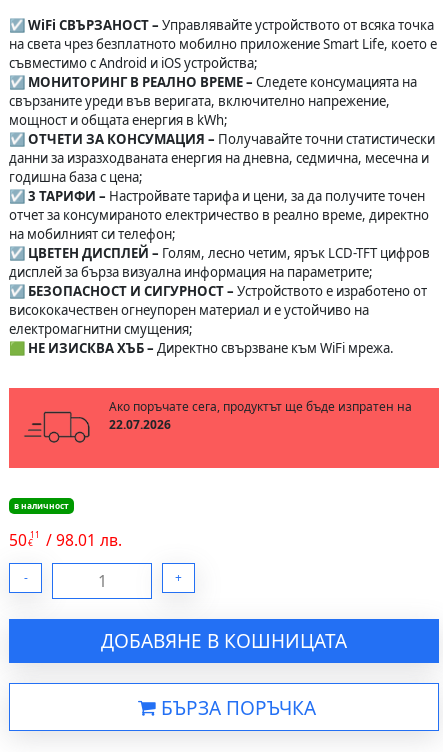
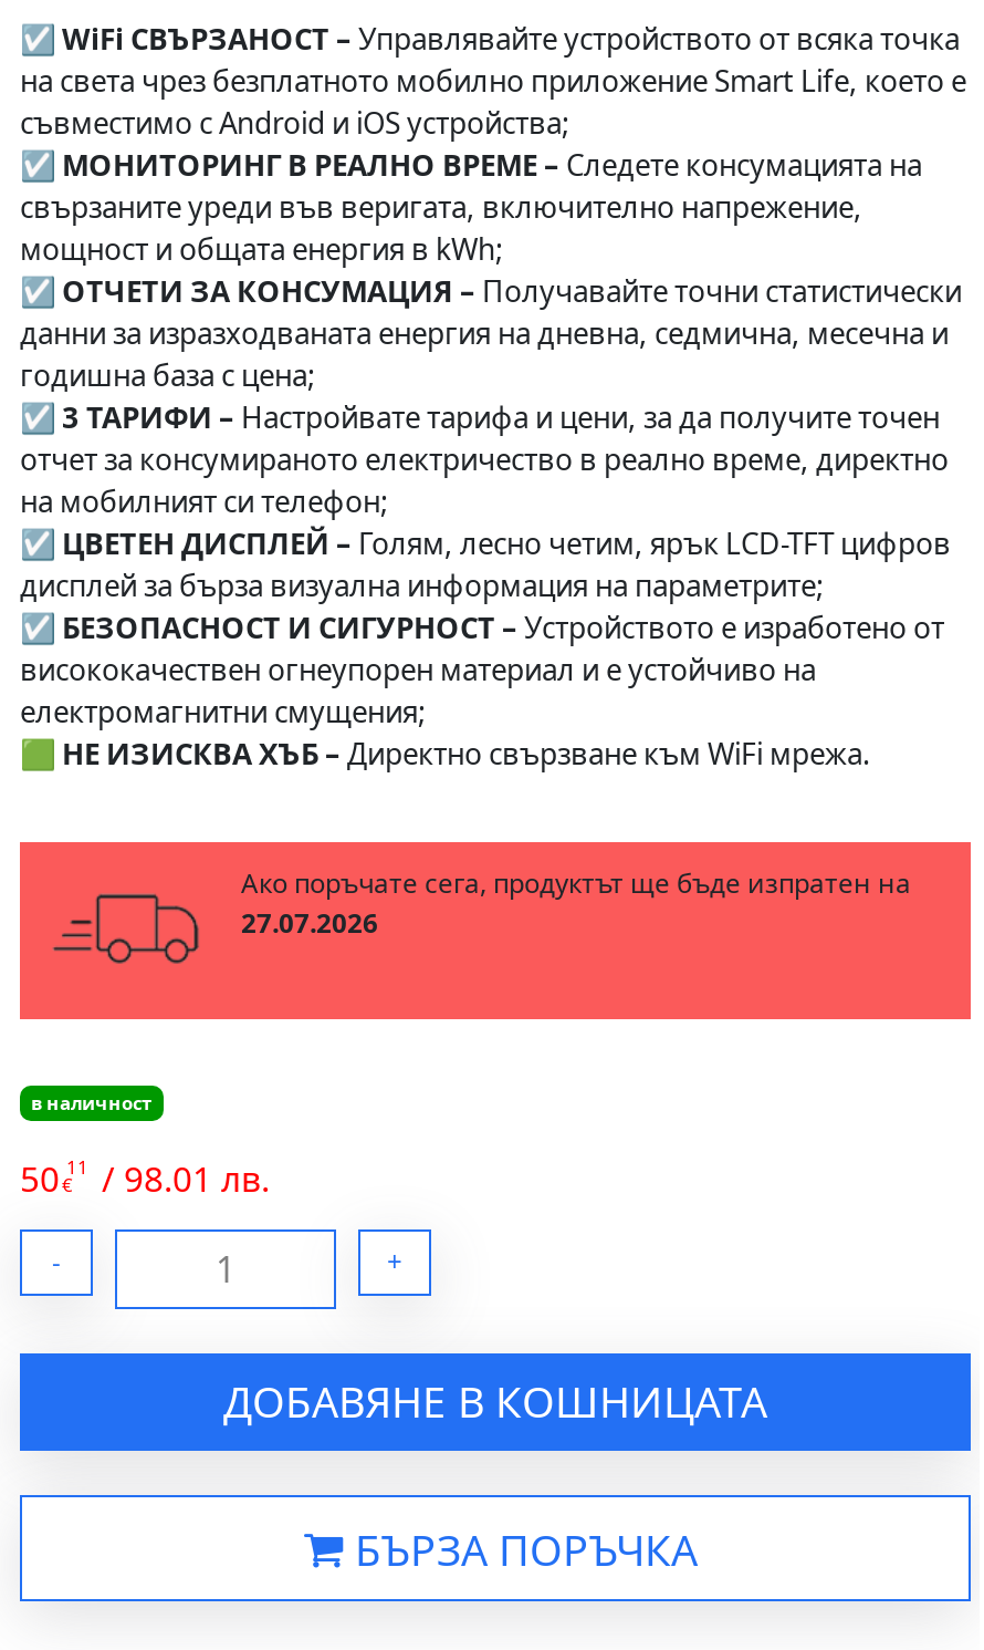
[109,416,171,433] 22.07.2026 -> [241,904,378,942] 27.07.2026

